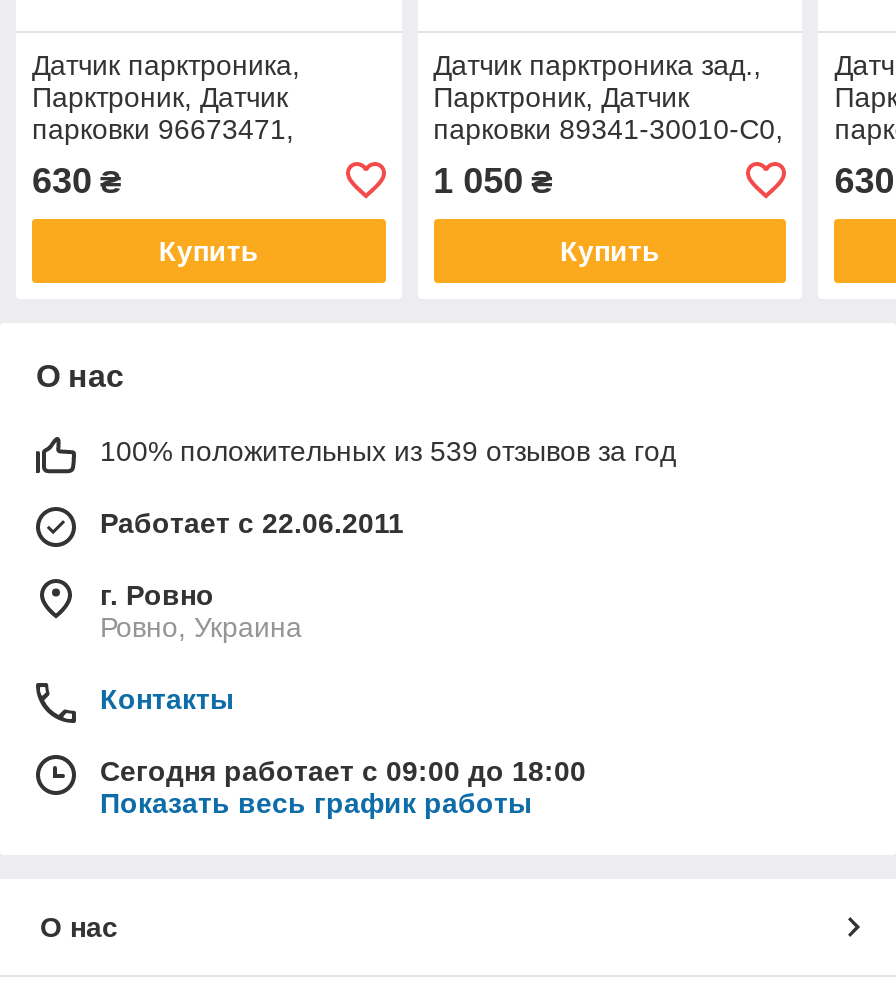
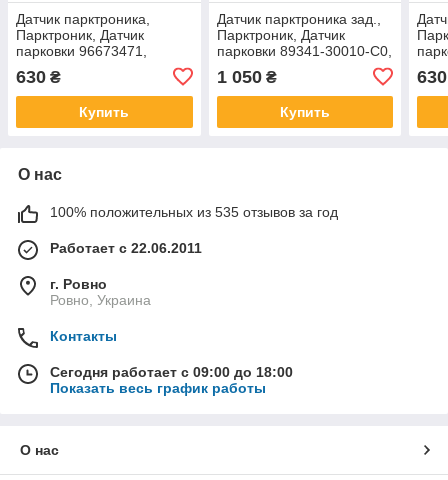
[100,435,676,467] 100% положительных из 539 отзывов за год -> [50,204,338,220] 100% положительных из 535 отзывов за год

